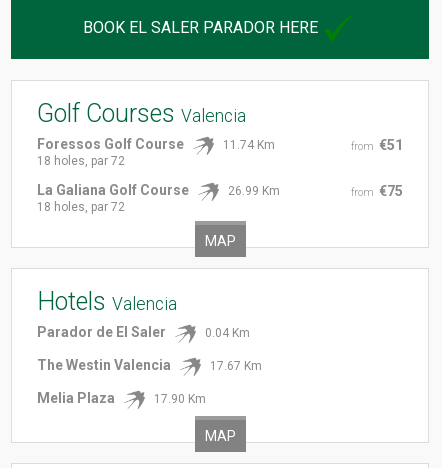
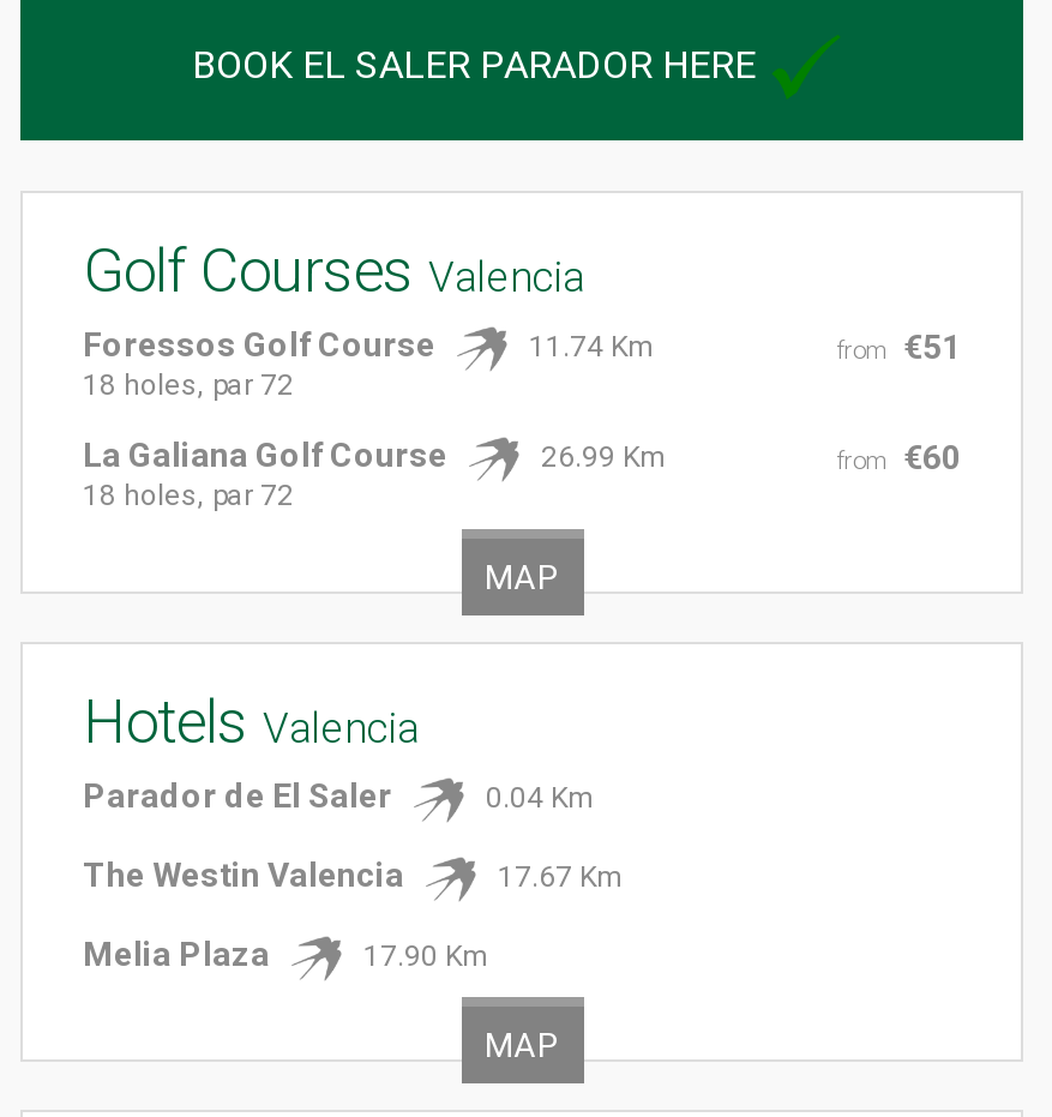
[351,183,403,199] from €75 -> [836,438,961,476] from €60

